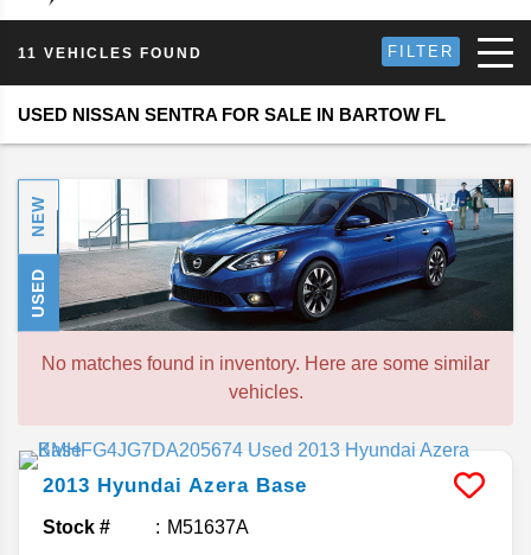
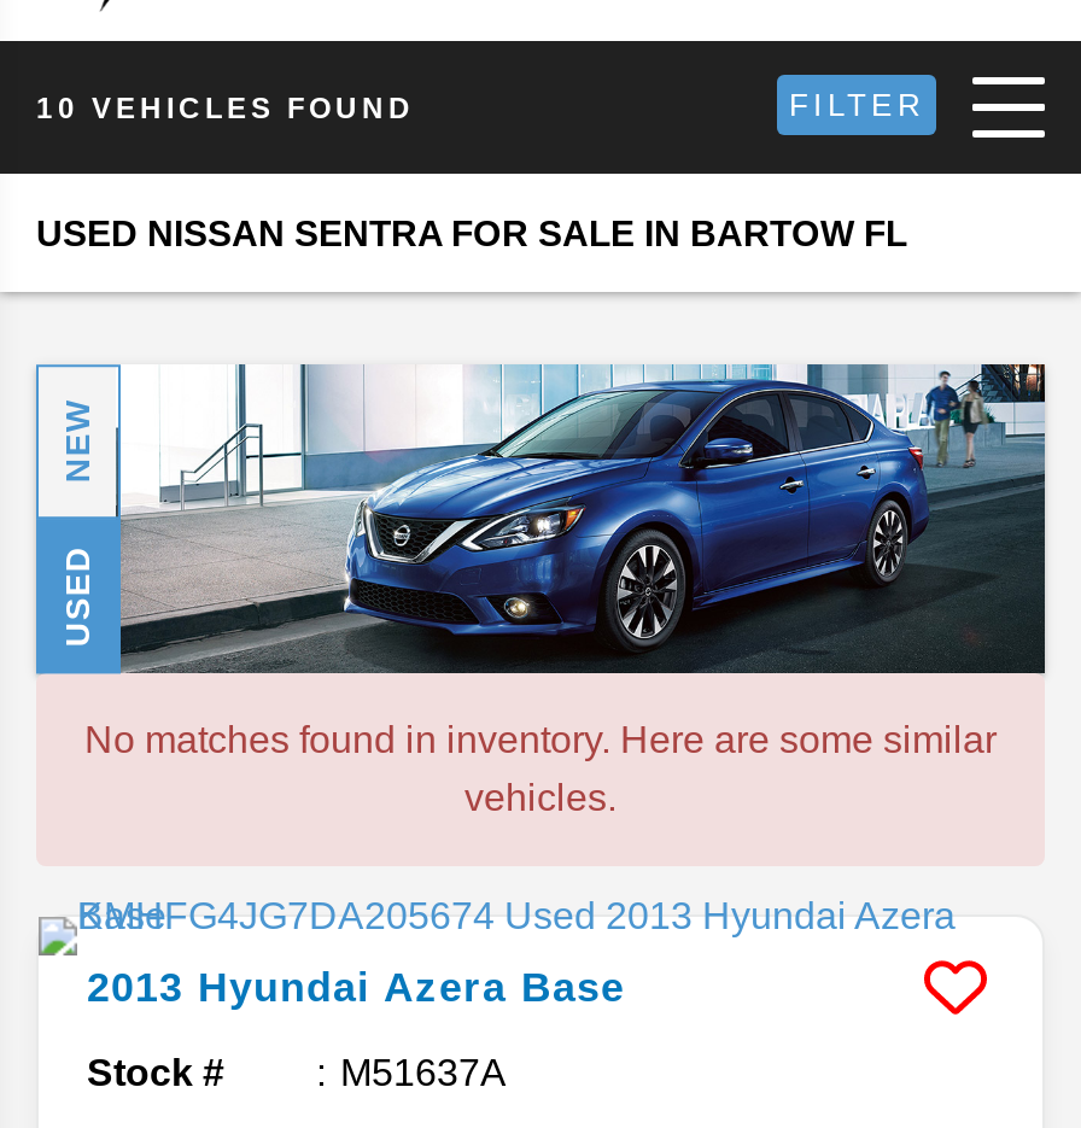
[18,46,203,62] 11 VEHICLES FOUND -> [36,93,415,127] 10 VEHICLES FOUND

